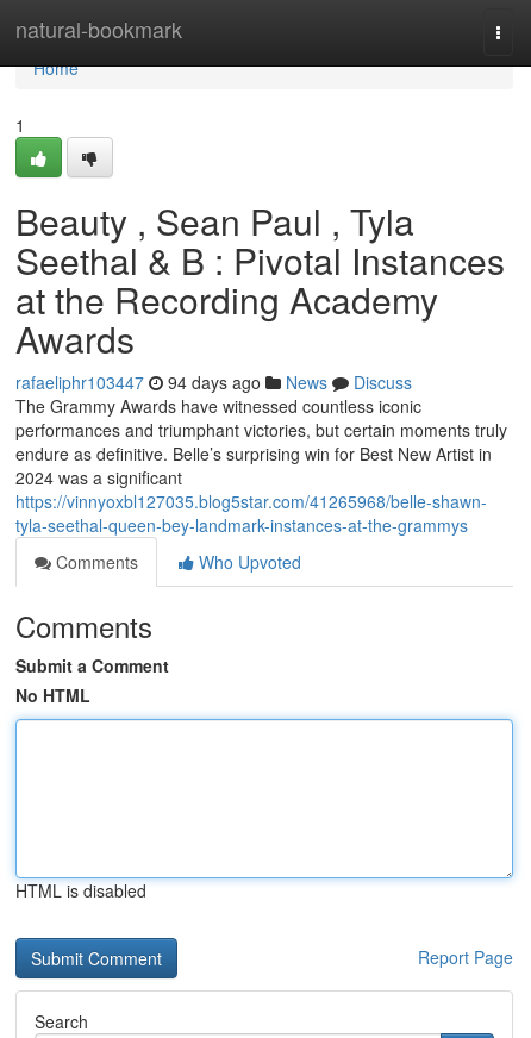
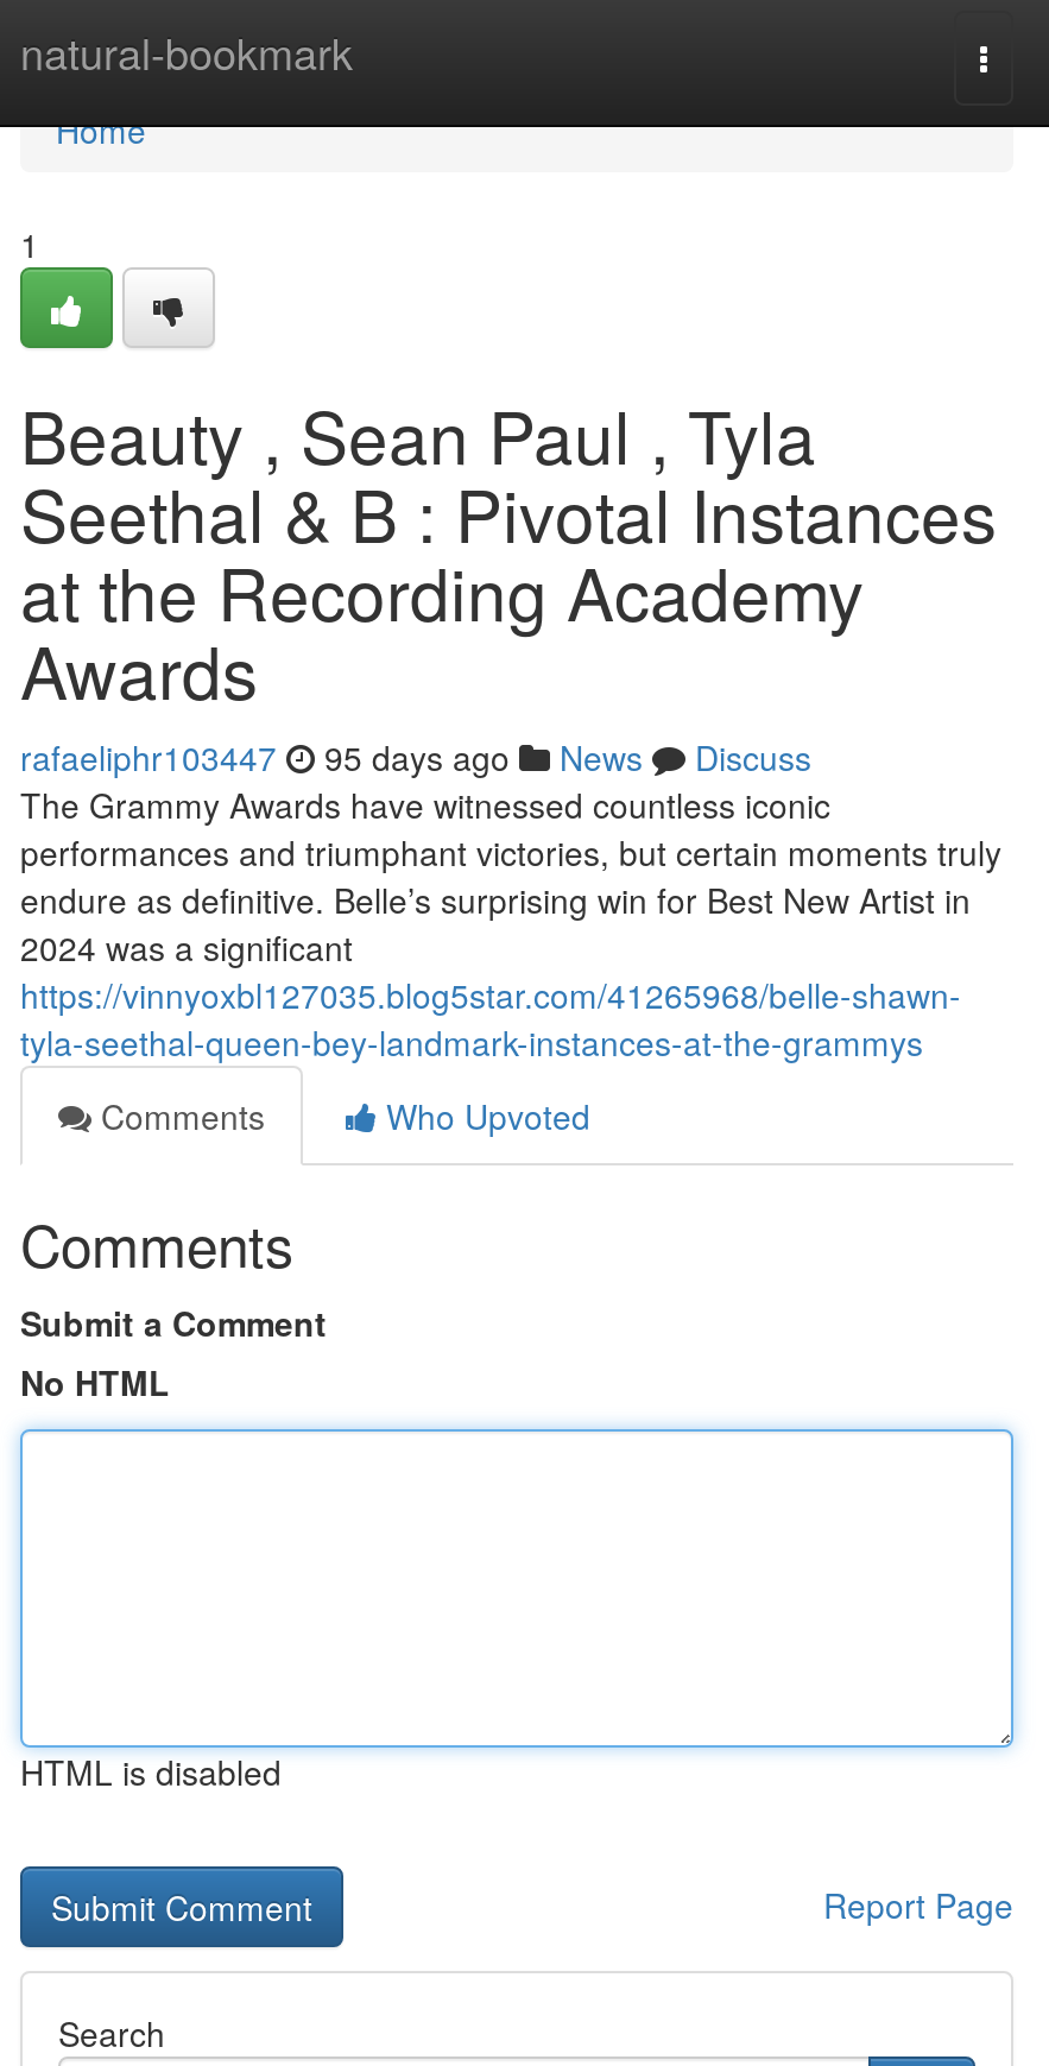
[15,370,412,394] rafaeliphr103447 94 days ago News Discuss -> [20,733,811,781] rafaeliphr103447 95 days ago News Discuss

